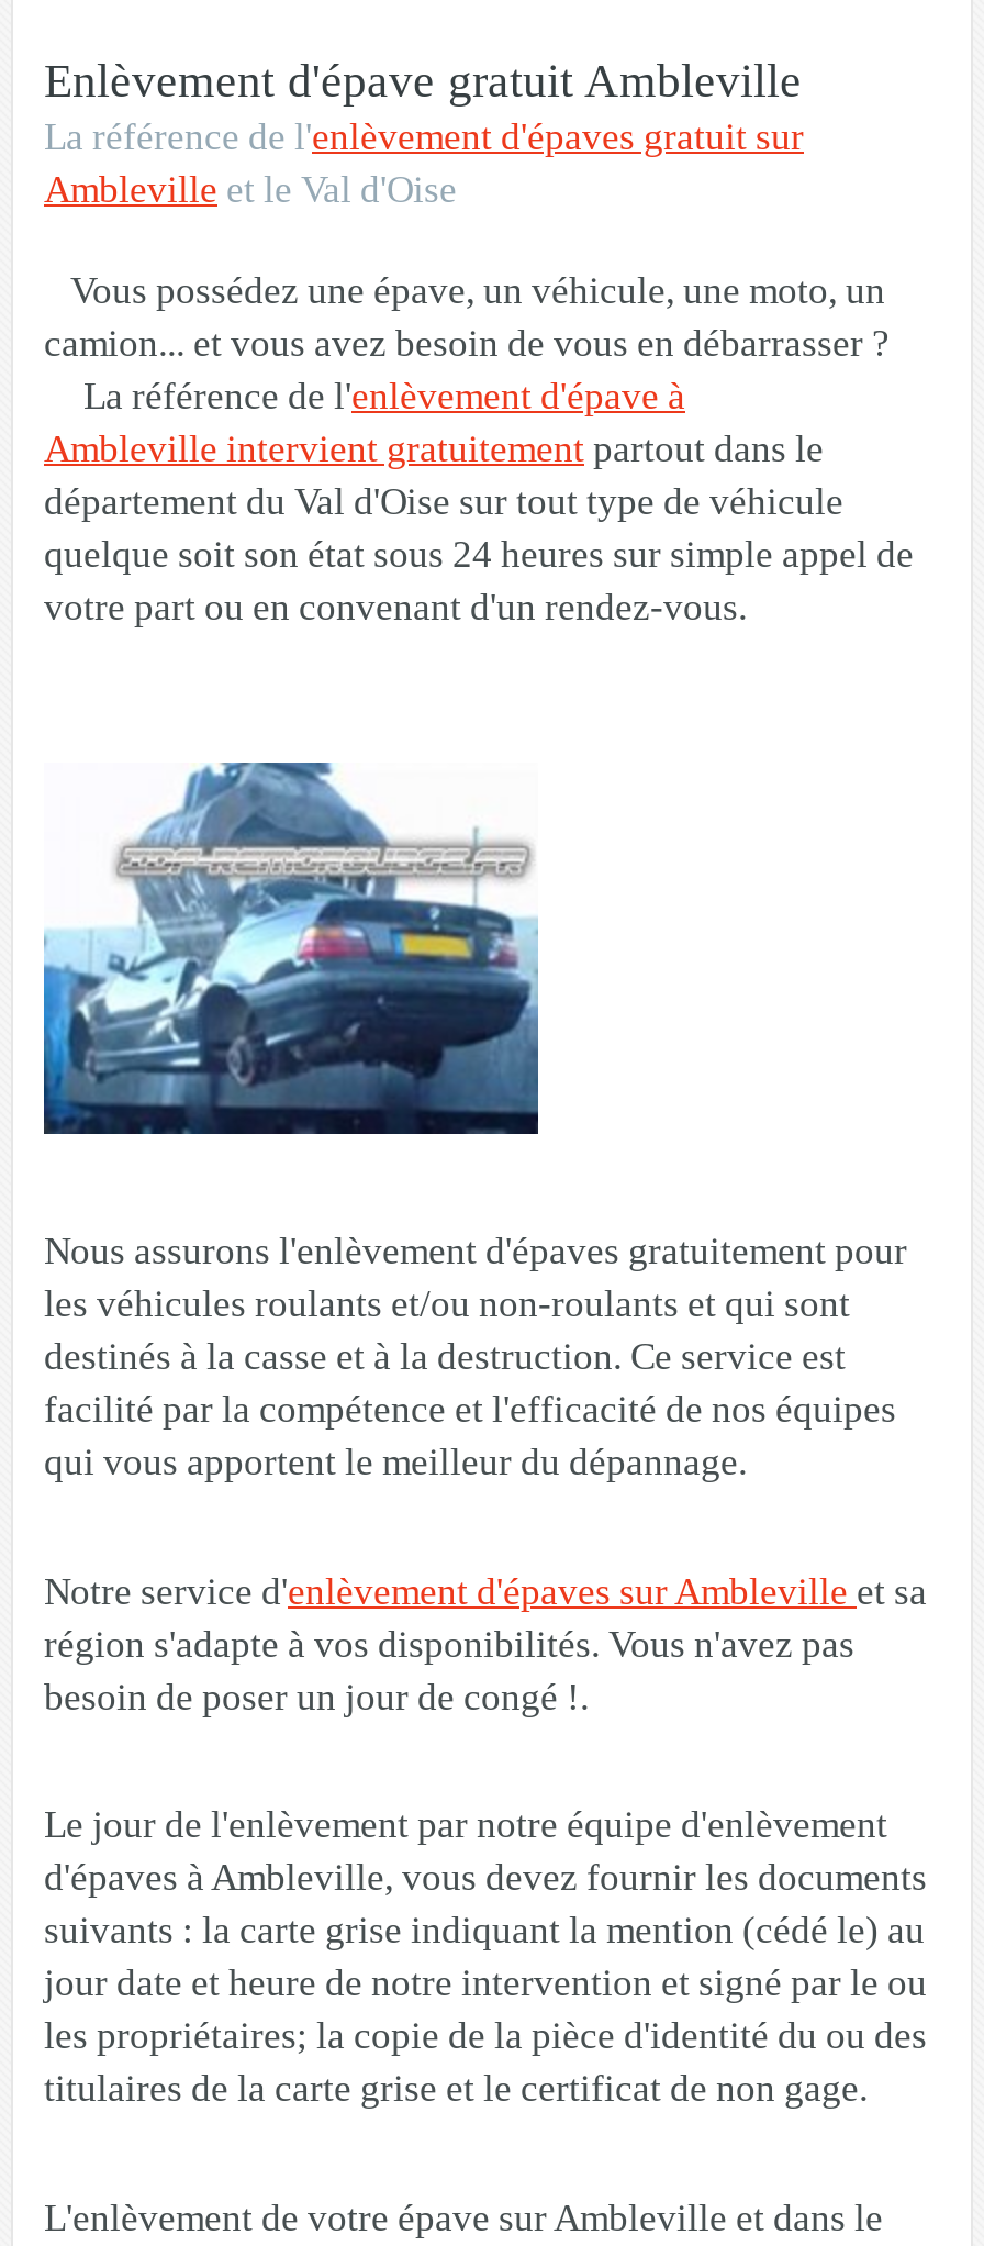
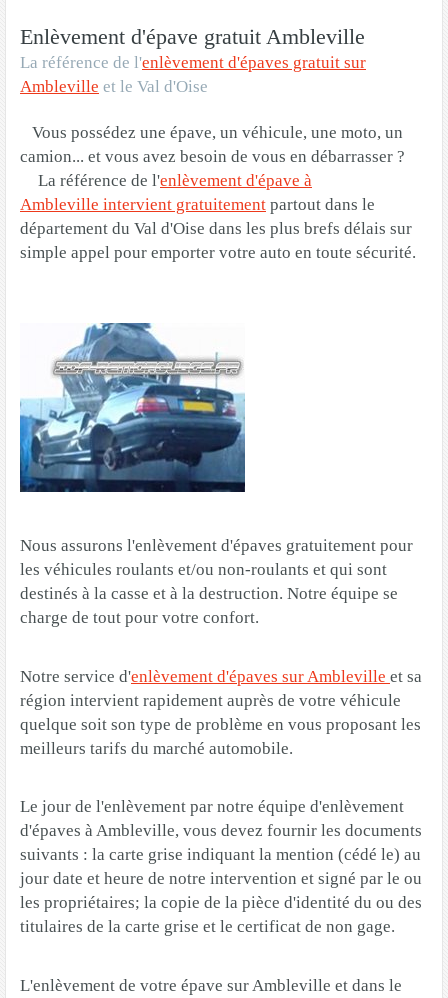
[44,481,914,628] département du Val d'Oise sur tout type de véhicule | quelque soit son état sous 24 heures sur simple appel de | votre part ou en convenant d'un rendez-vous. -> [20,219,416,262] département du Val d'Oise dans les plus brefs délais sur | simple appel pour emporter votre auto en toute sécurité.
[44,1336,896,1484] destinés à la casse et à la destruction. Ce service est | facilité par la compétence et l'efficacité de nos équipes | qui vous apportent le meilleur du dépannage. -> [20,584,398,627] destinés à la casse et à la destruction. Notre équipe se | charge de tout pour votre confort.
moved [44,1571,927,1613] -> [20,667,422,686]: Notre service d'enlèvement d'épaves sur Ambleville et sa
[44,1624,854,1718] région s'adapte à vos disponibilités. Vous n'avez pas | besoin de poser un jour de congé !. -> [20,691,421,758] région intervient rapidement auprès de votre véhicule | quelque soit son type de problème en vous proposant les | meilleurs tarifs du marché automobile.

